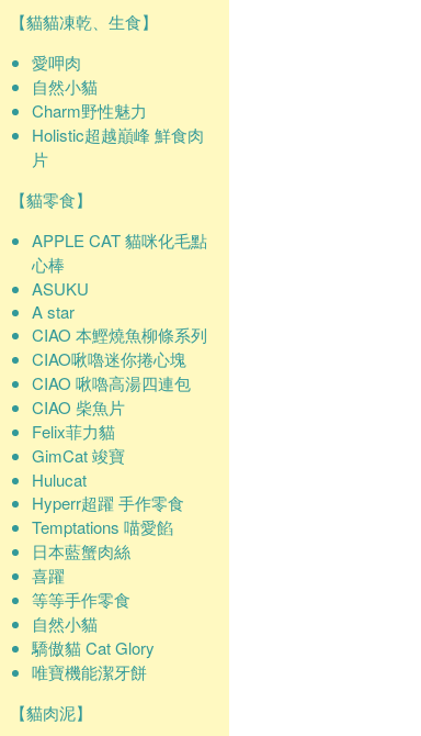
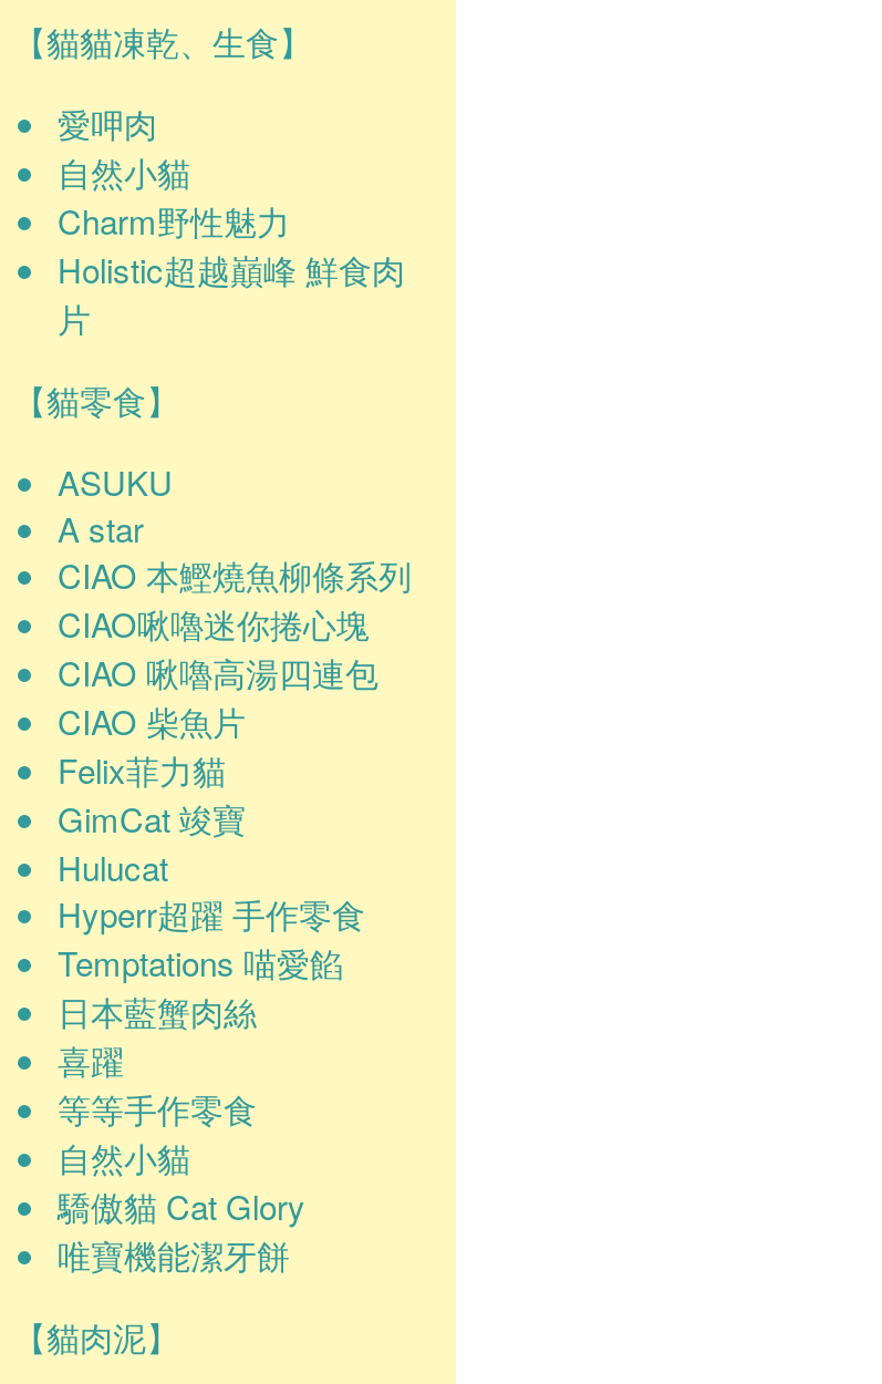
[32,228,207,276] APPLE CAT 貓咪化毛點 | 心棒 -> none

